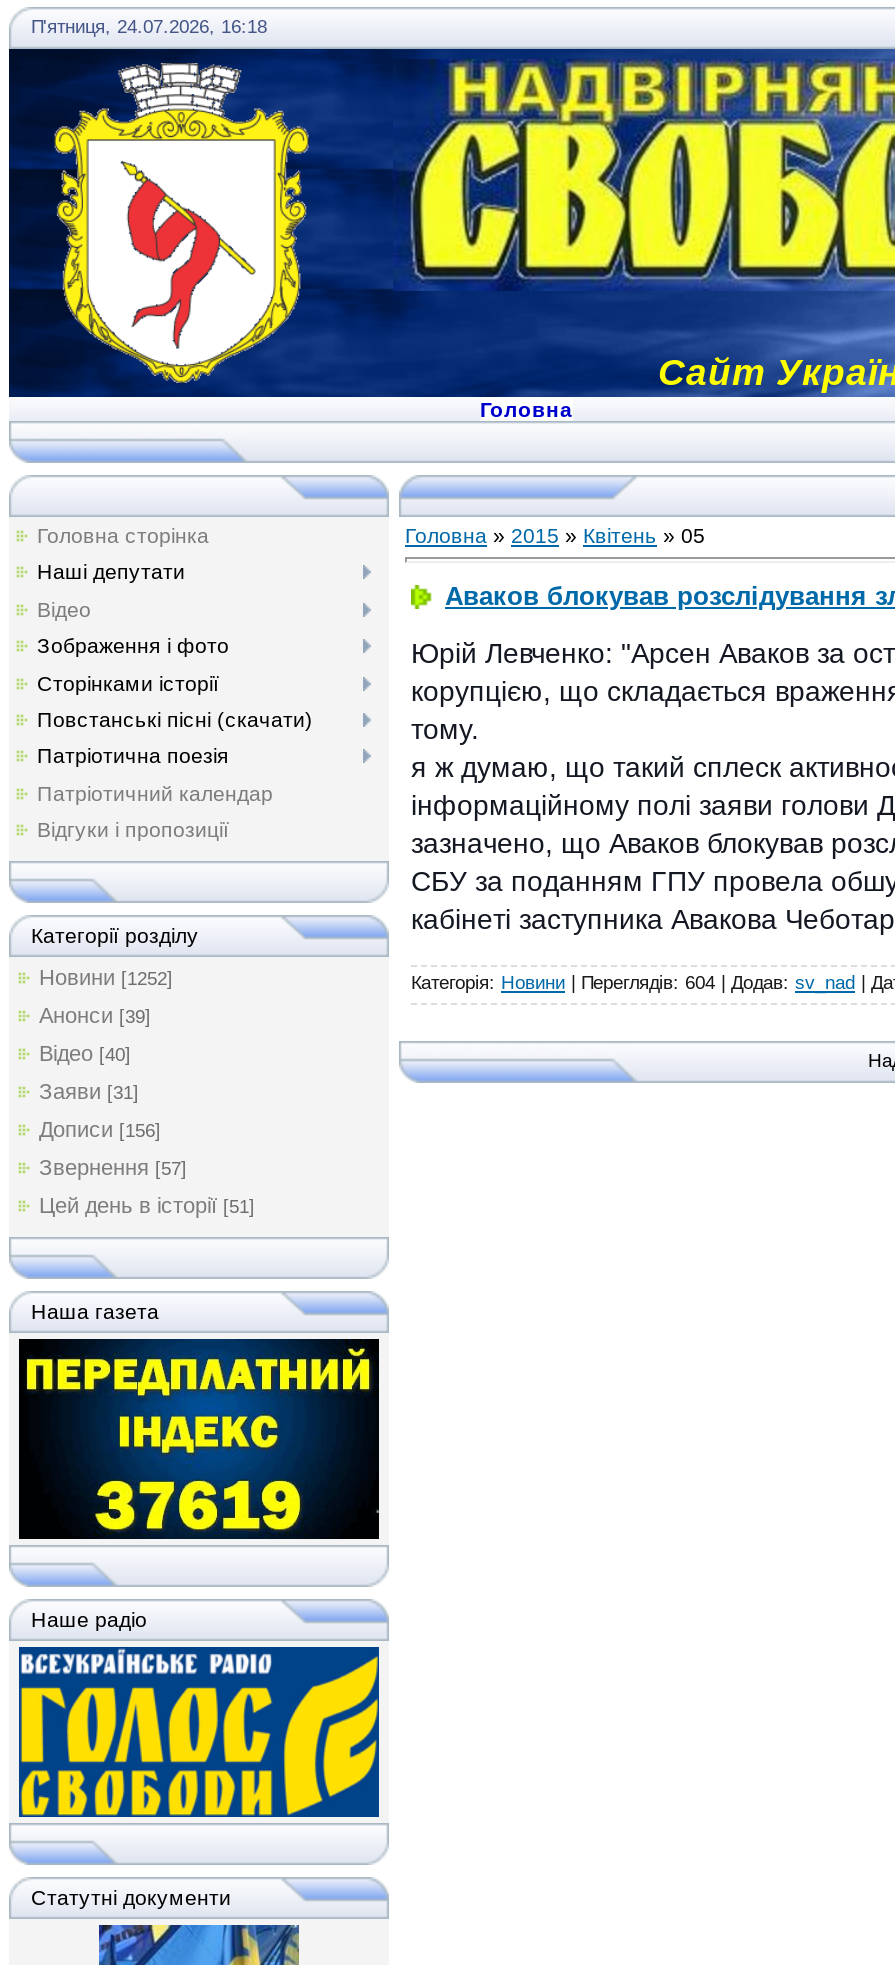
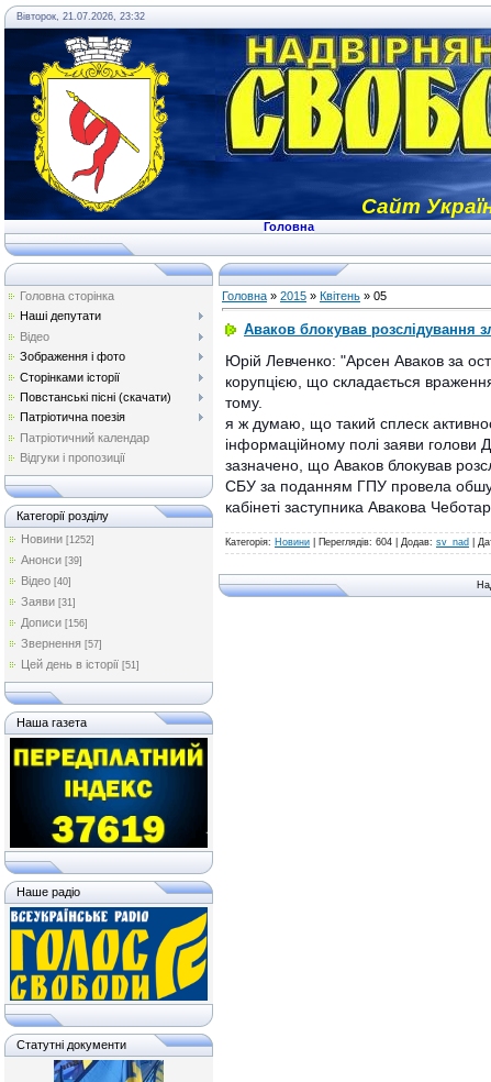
[31,17,267,37] П'ятниця, 24.07.2026, 16:18 -> [16,11,145,22] Вівторок, 21.07.2026, 23:32

